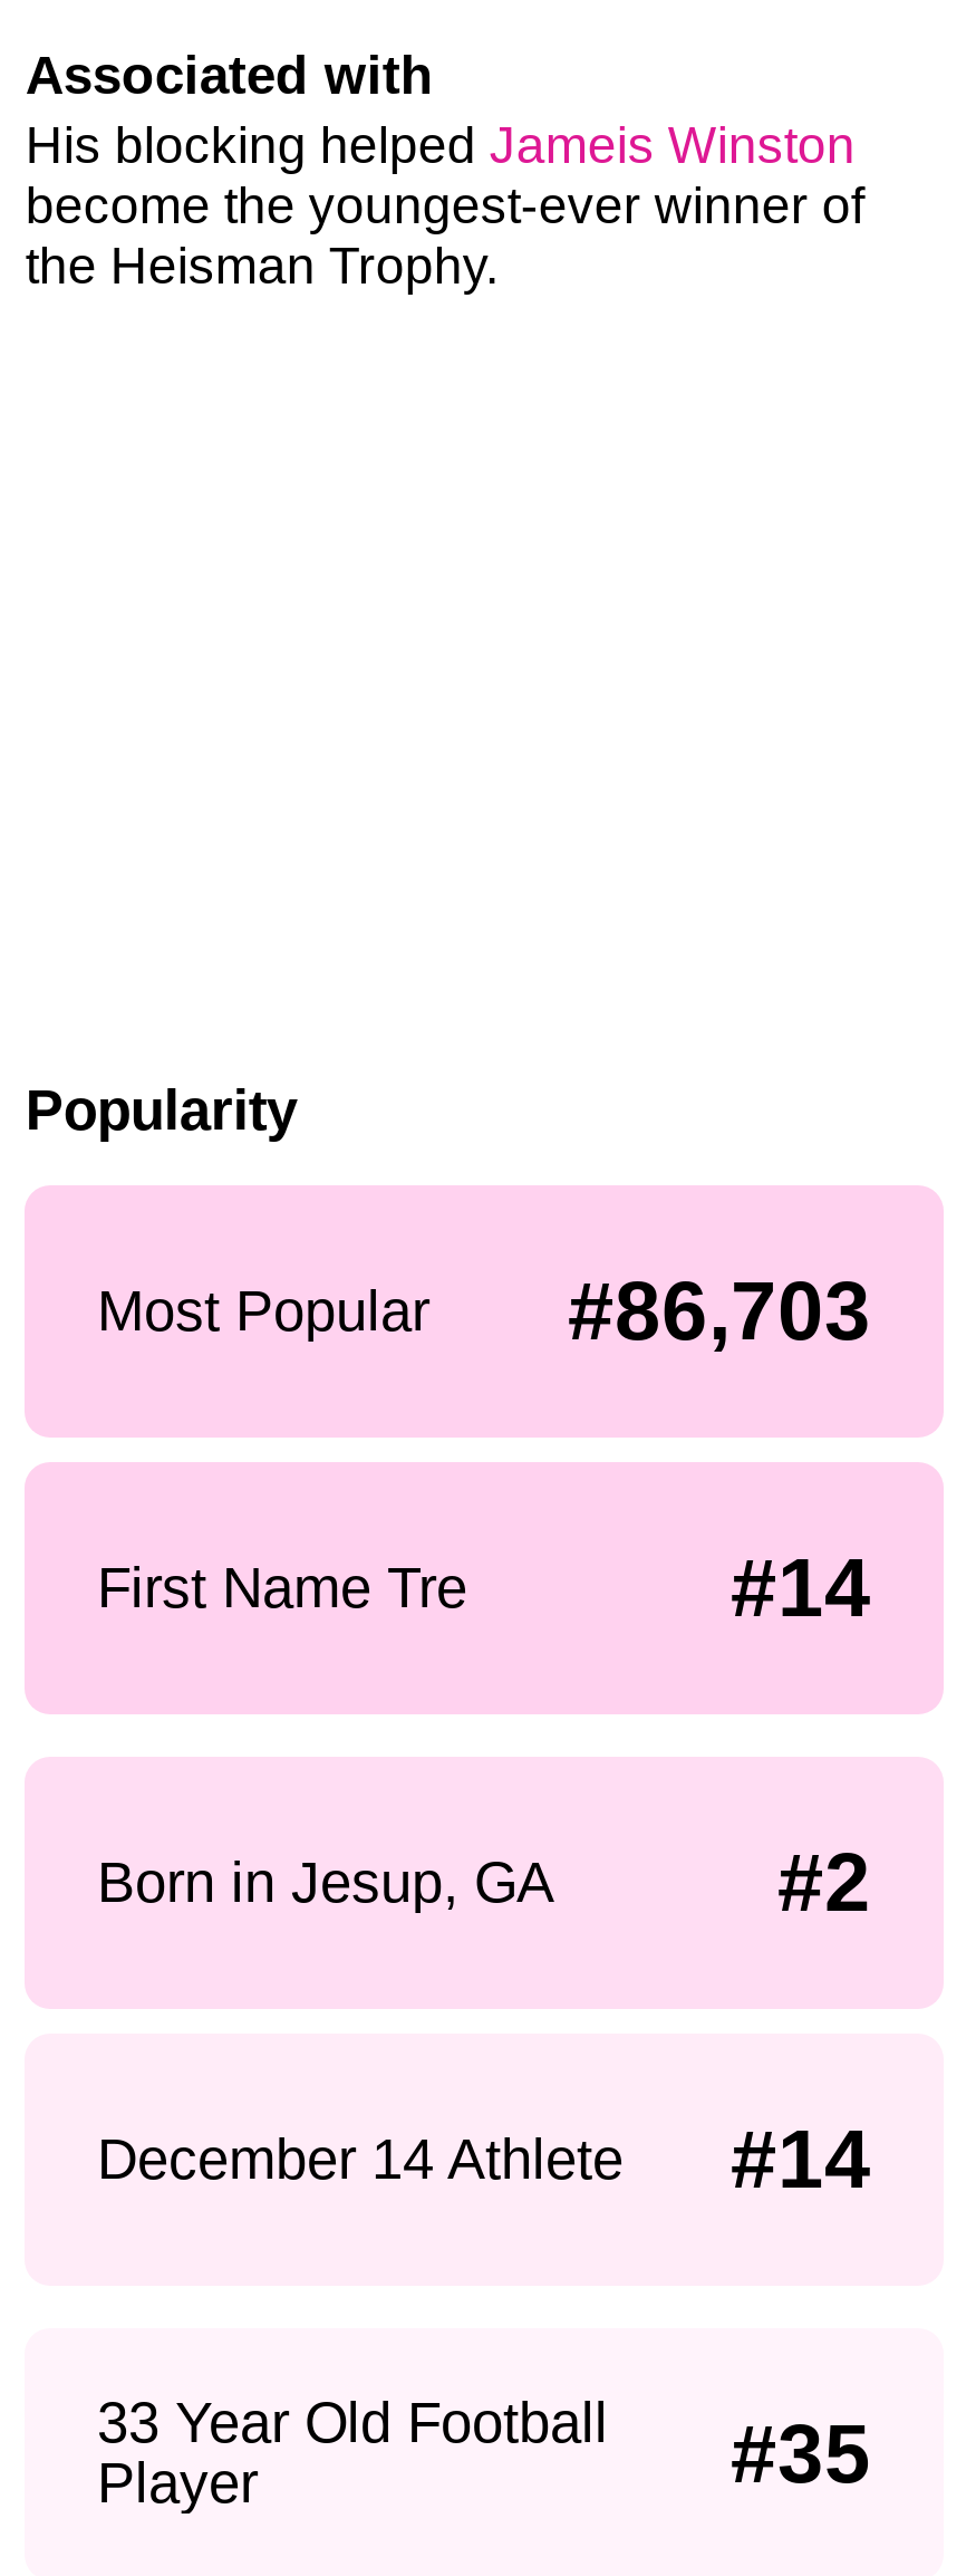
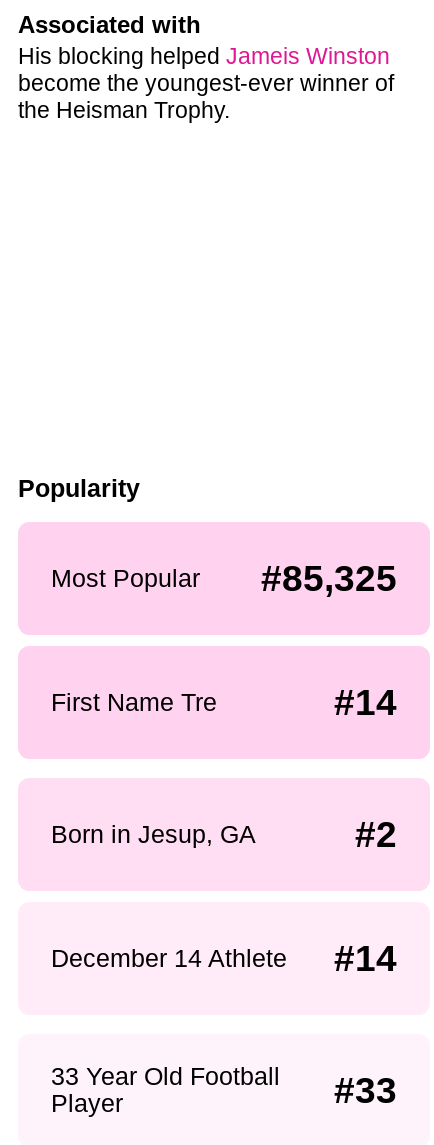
[568,1265,871,1357] #86,703 -> [261,558,397,599] #85,325
[97,2391,871,2499] 33 Year Old Football #35 -> [50,1062,397,1111] 33 Year Old Football #33

